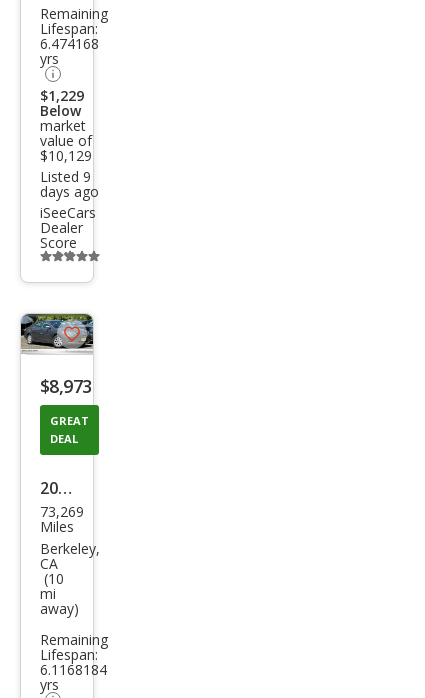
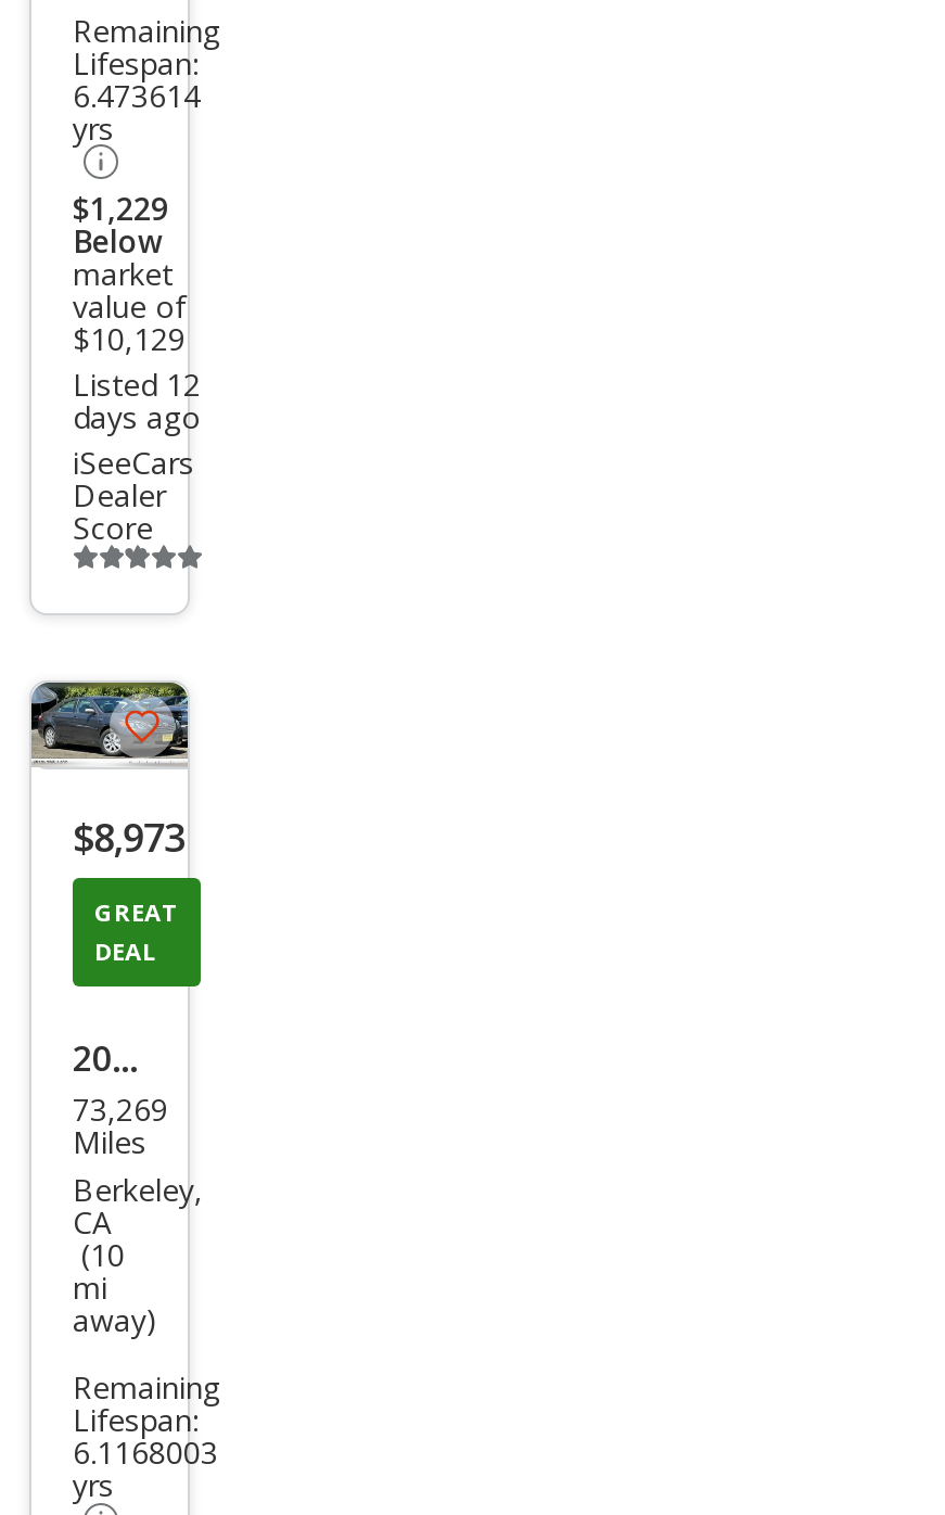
[40,34,99,53] 6.474168 -> [73,74,201,115] 6.473614
[40,167,91,186] Listed 9 -> [73,364,201,405] Listed 12
[40,660,107,679] 6.1168184 -> [73,1433,218,1474] 6.1168003

